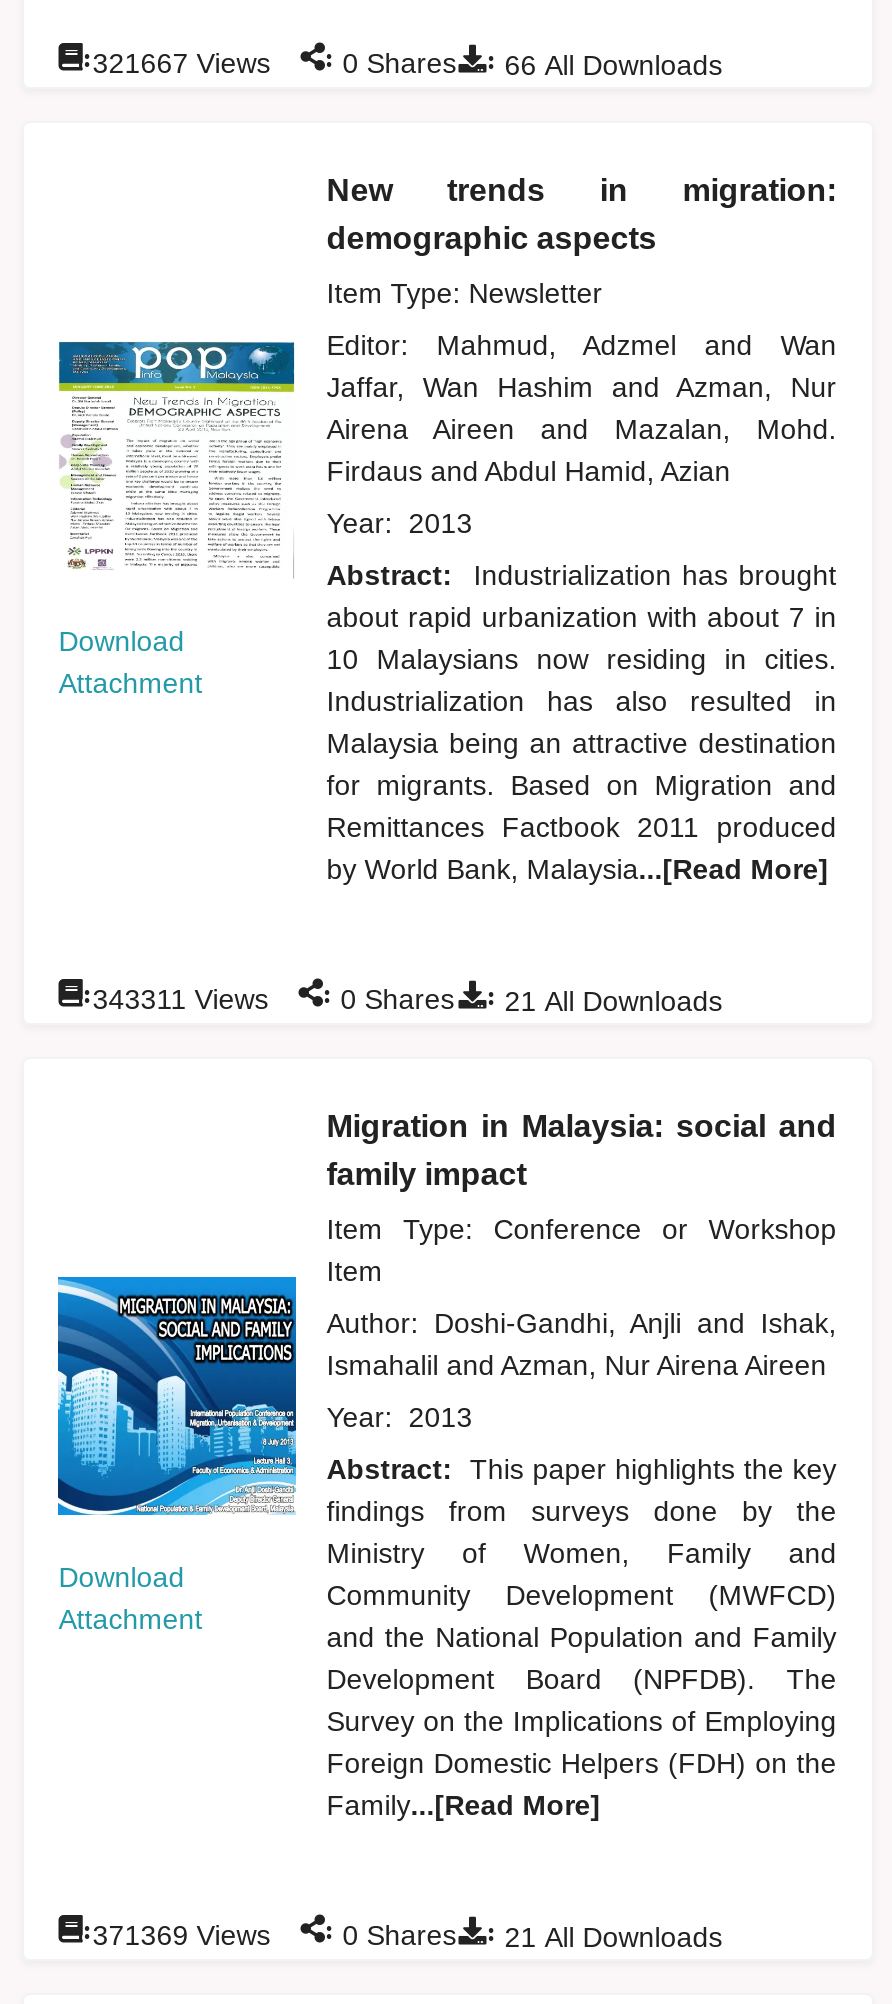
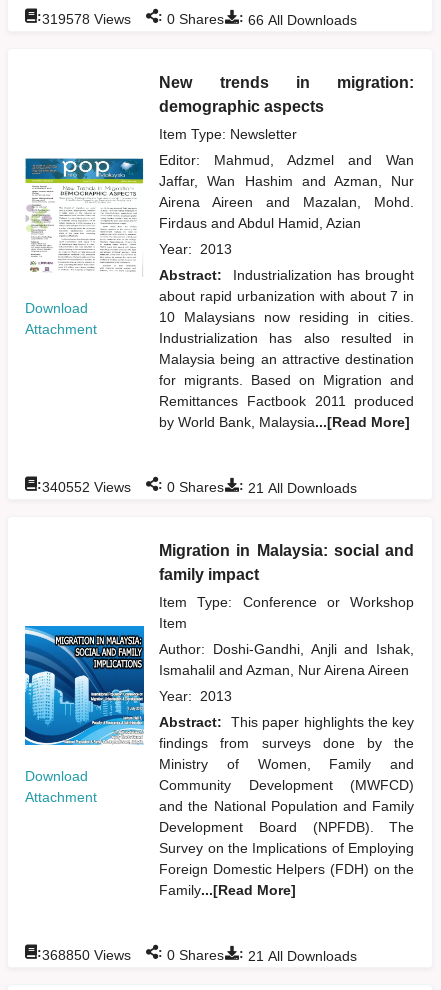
[82,43,722,81] :321667 Views : 0 Shares : 66 All Downloads -> [37,9,357,28] :319578 Views : 0 Shares : 66 All Downloads
[82,979,722,1017] :343311 Views : 0 Shares : 21 All Downloads -> [37,477,357,496] :340552 Views : 0 Shares : 21 All Downloads
[82,1915,722,1953] :371369 Views : 0 Shares : 21 All Downloads -> [37,945,357,964] :368850 Views : 0 Shares : 21 All Downloads

